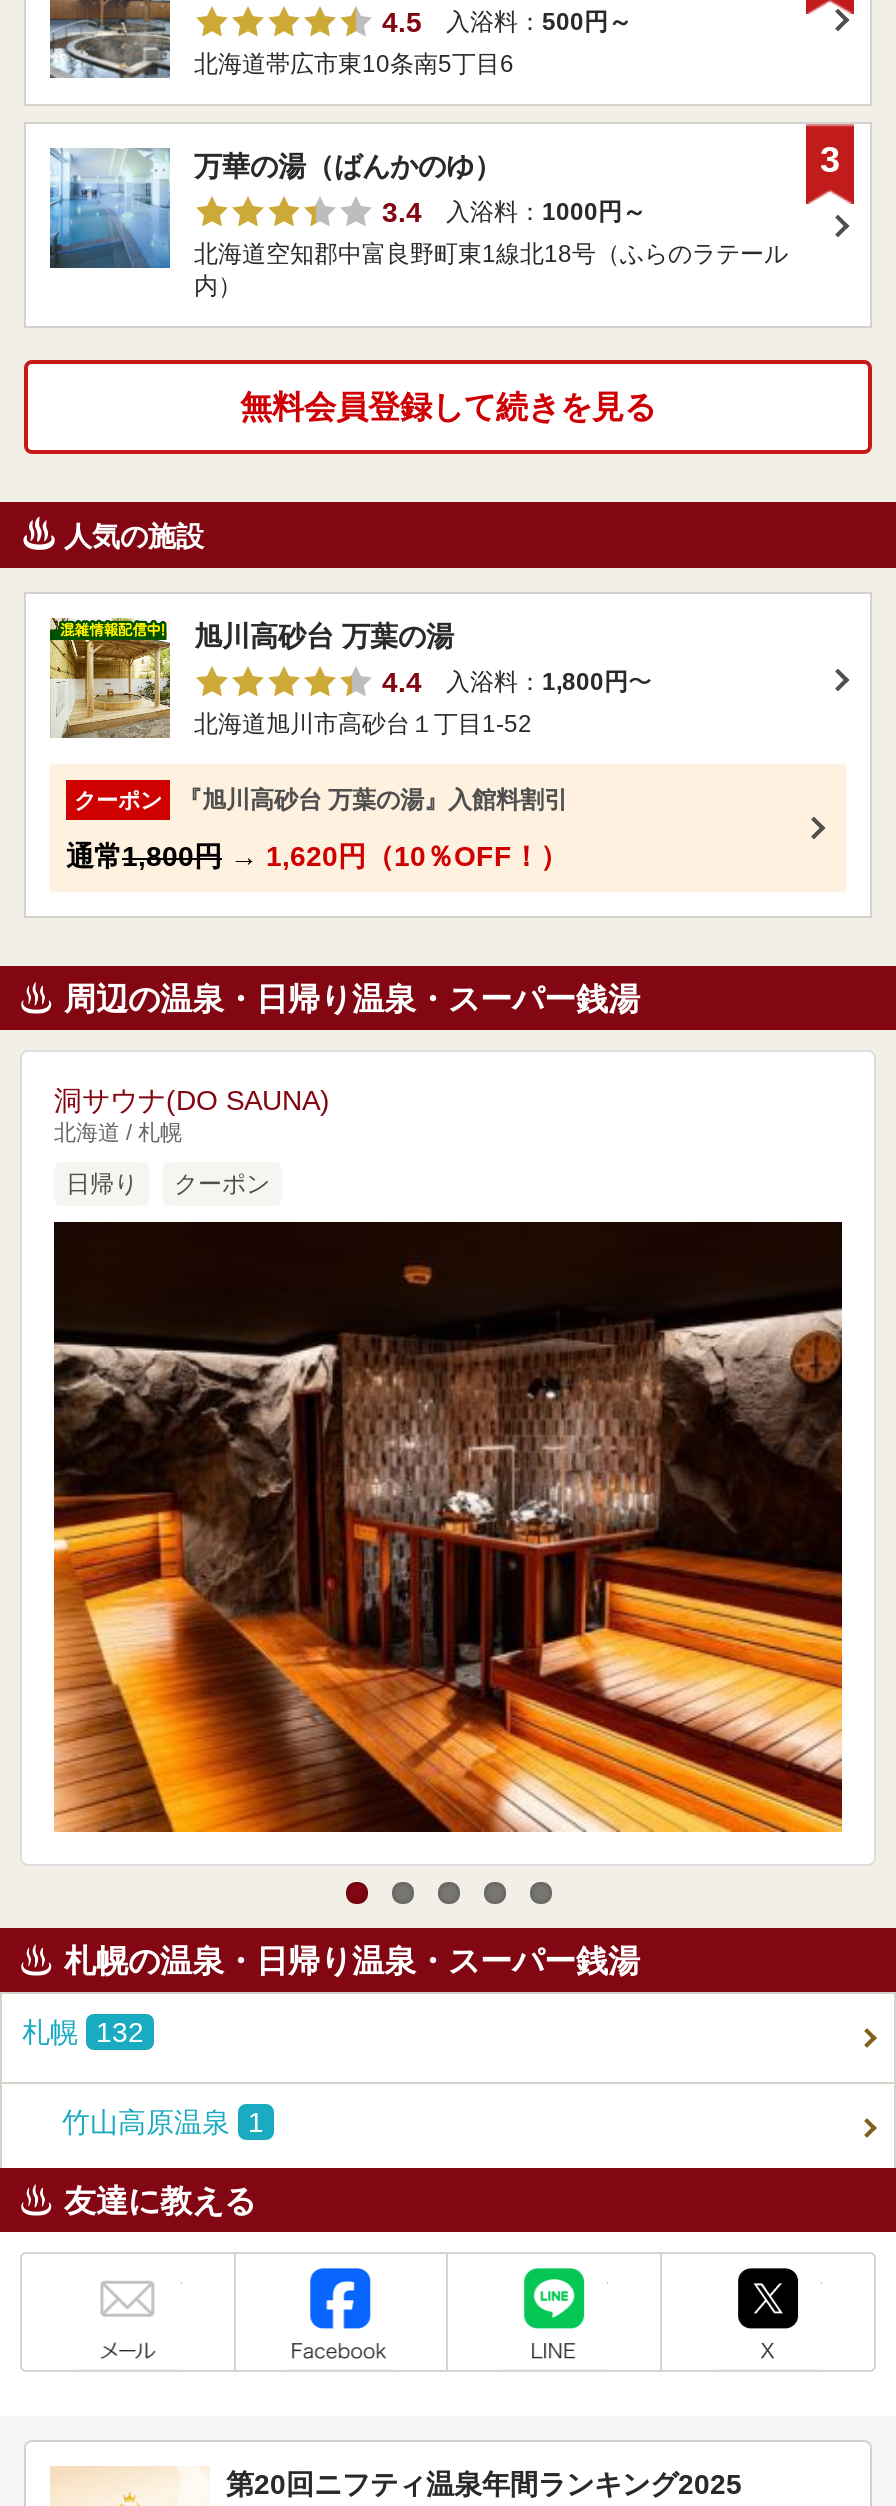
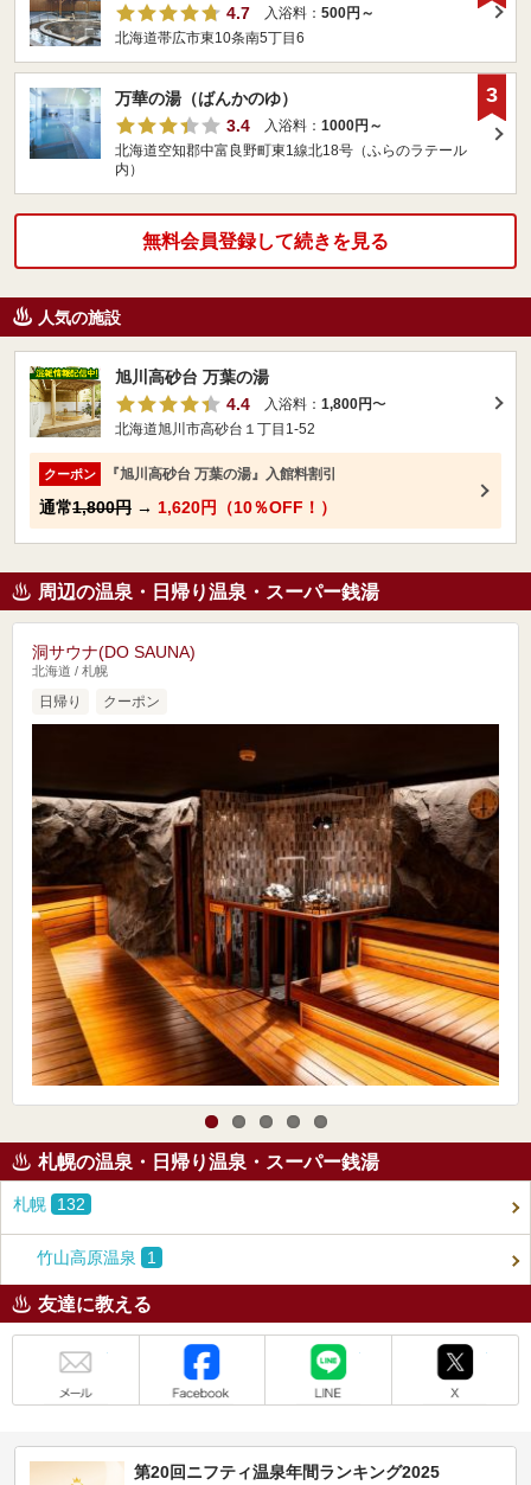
[382,6,632,38] 4.5 入浴料：500円～ -> [226,4,375,23] 4.7 入浴料：500円～

